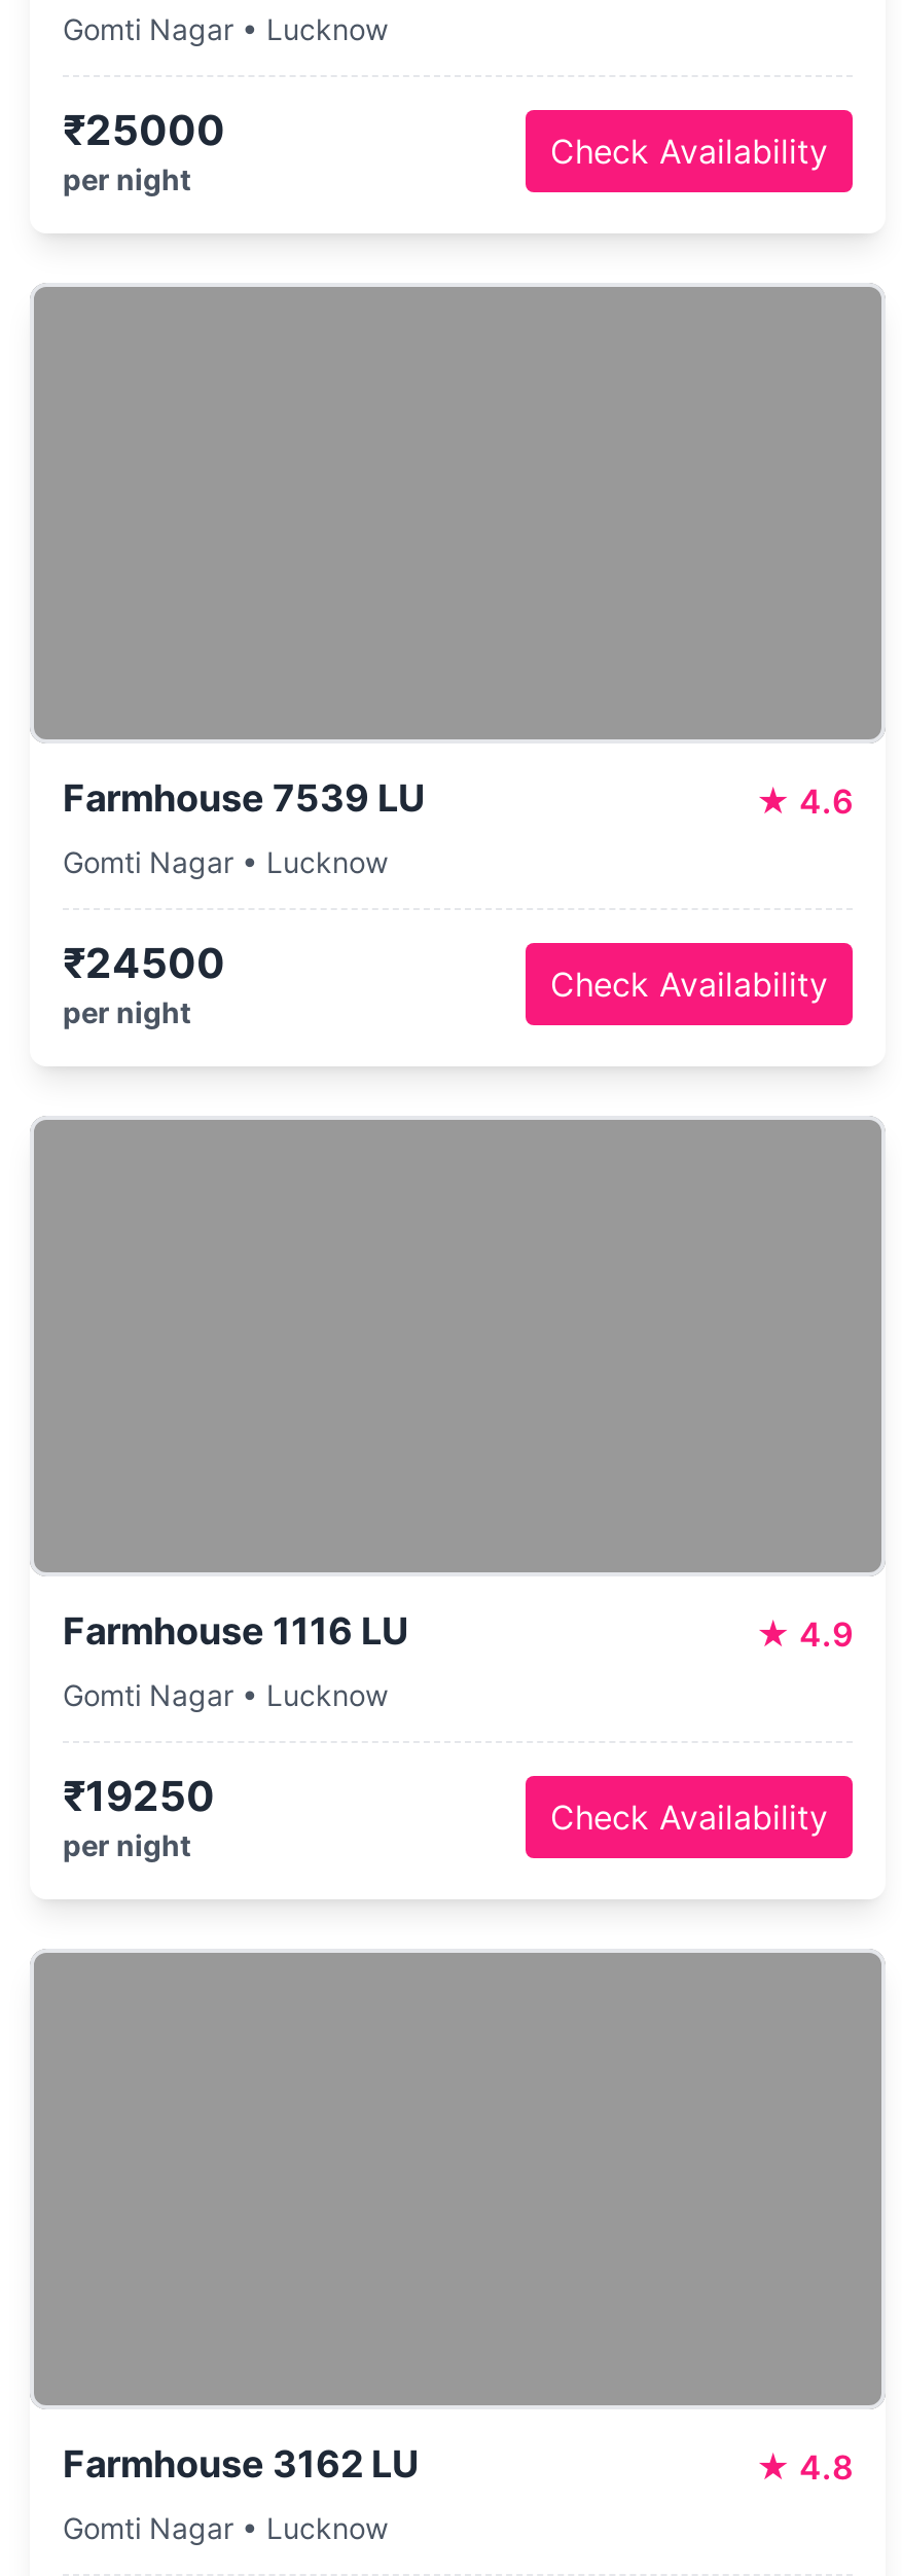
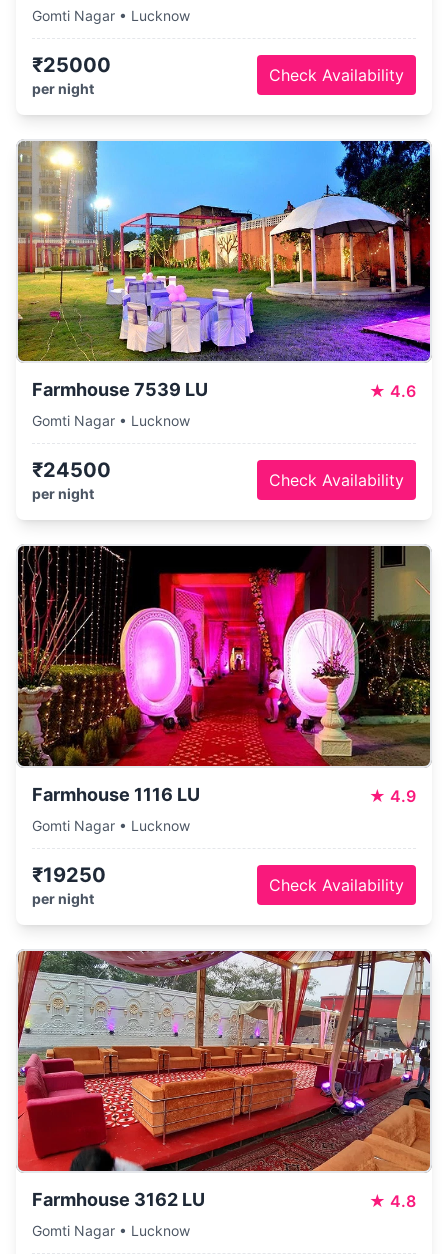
none -> [17,140,431,362] [image]
none -> [17,546,430,767] [image]
none -> [17,950,431,1172] [image]

